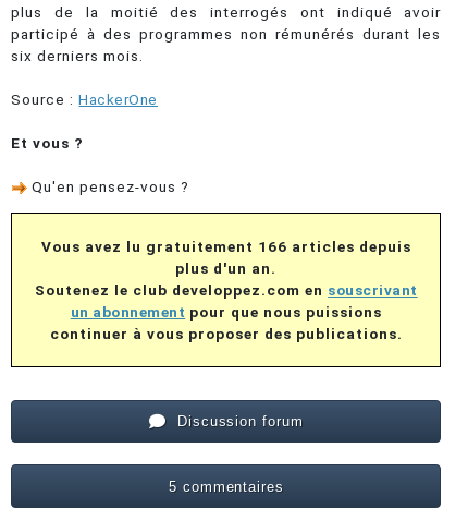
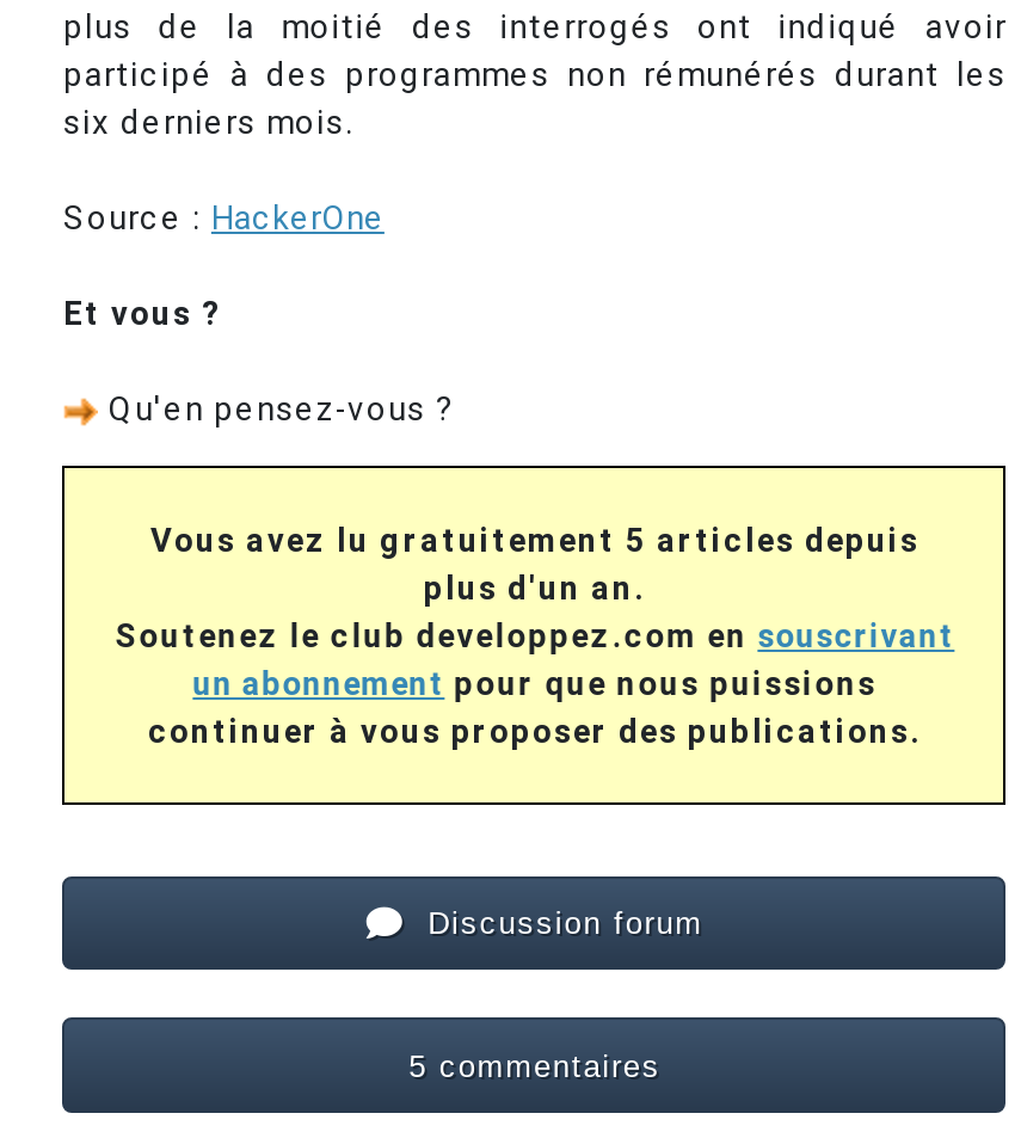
[41,238,411,255] Vous avez lu gratuitement 166 articles depuis -> [150,521,919,559] Vous avez lu gratuitement 5 articles depuis

